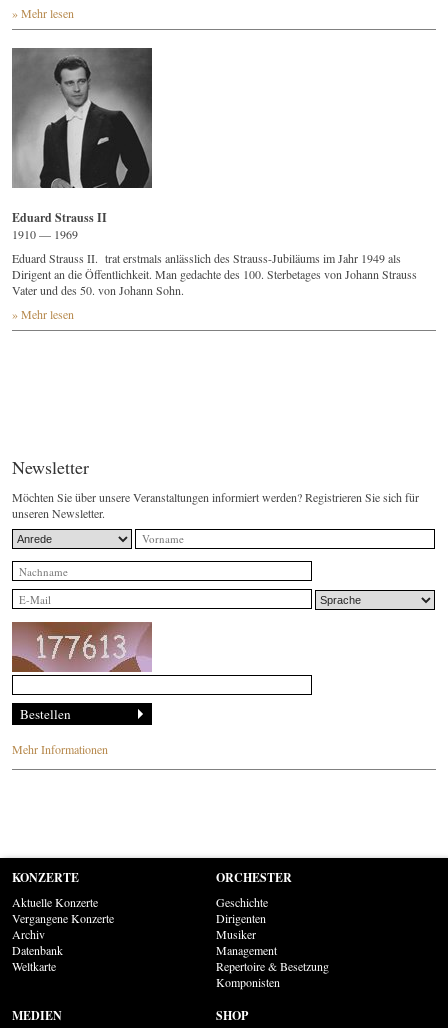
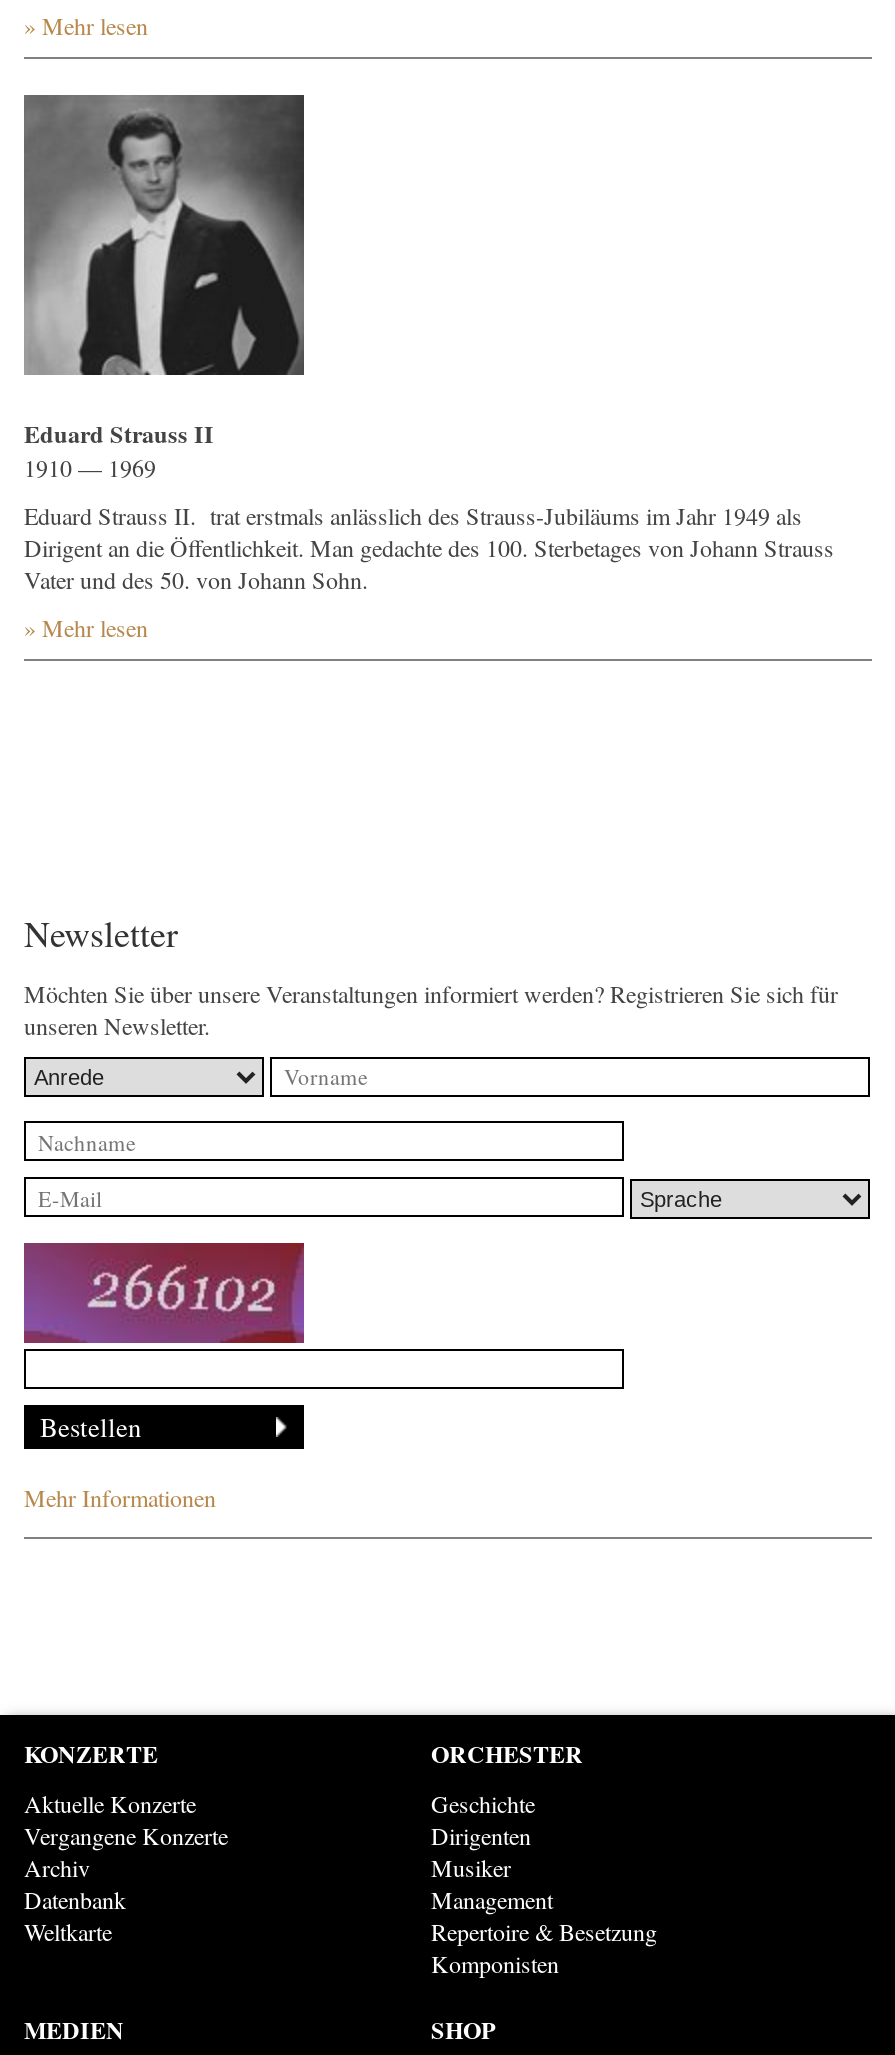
[11,622,152,672] [image] -> [22,1243,304,1345] [image]

